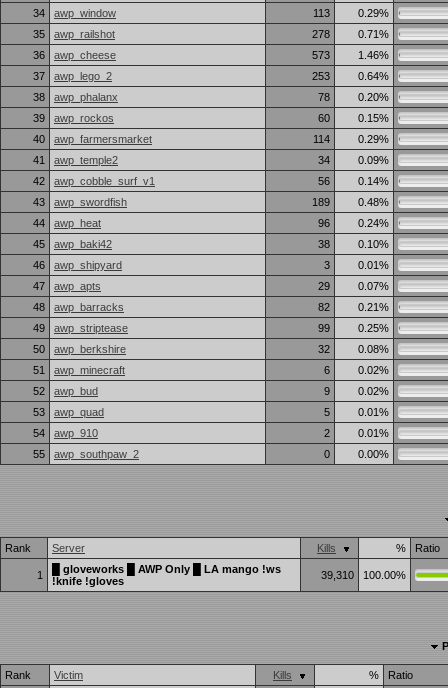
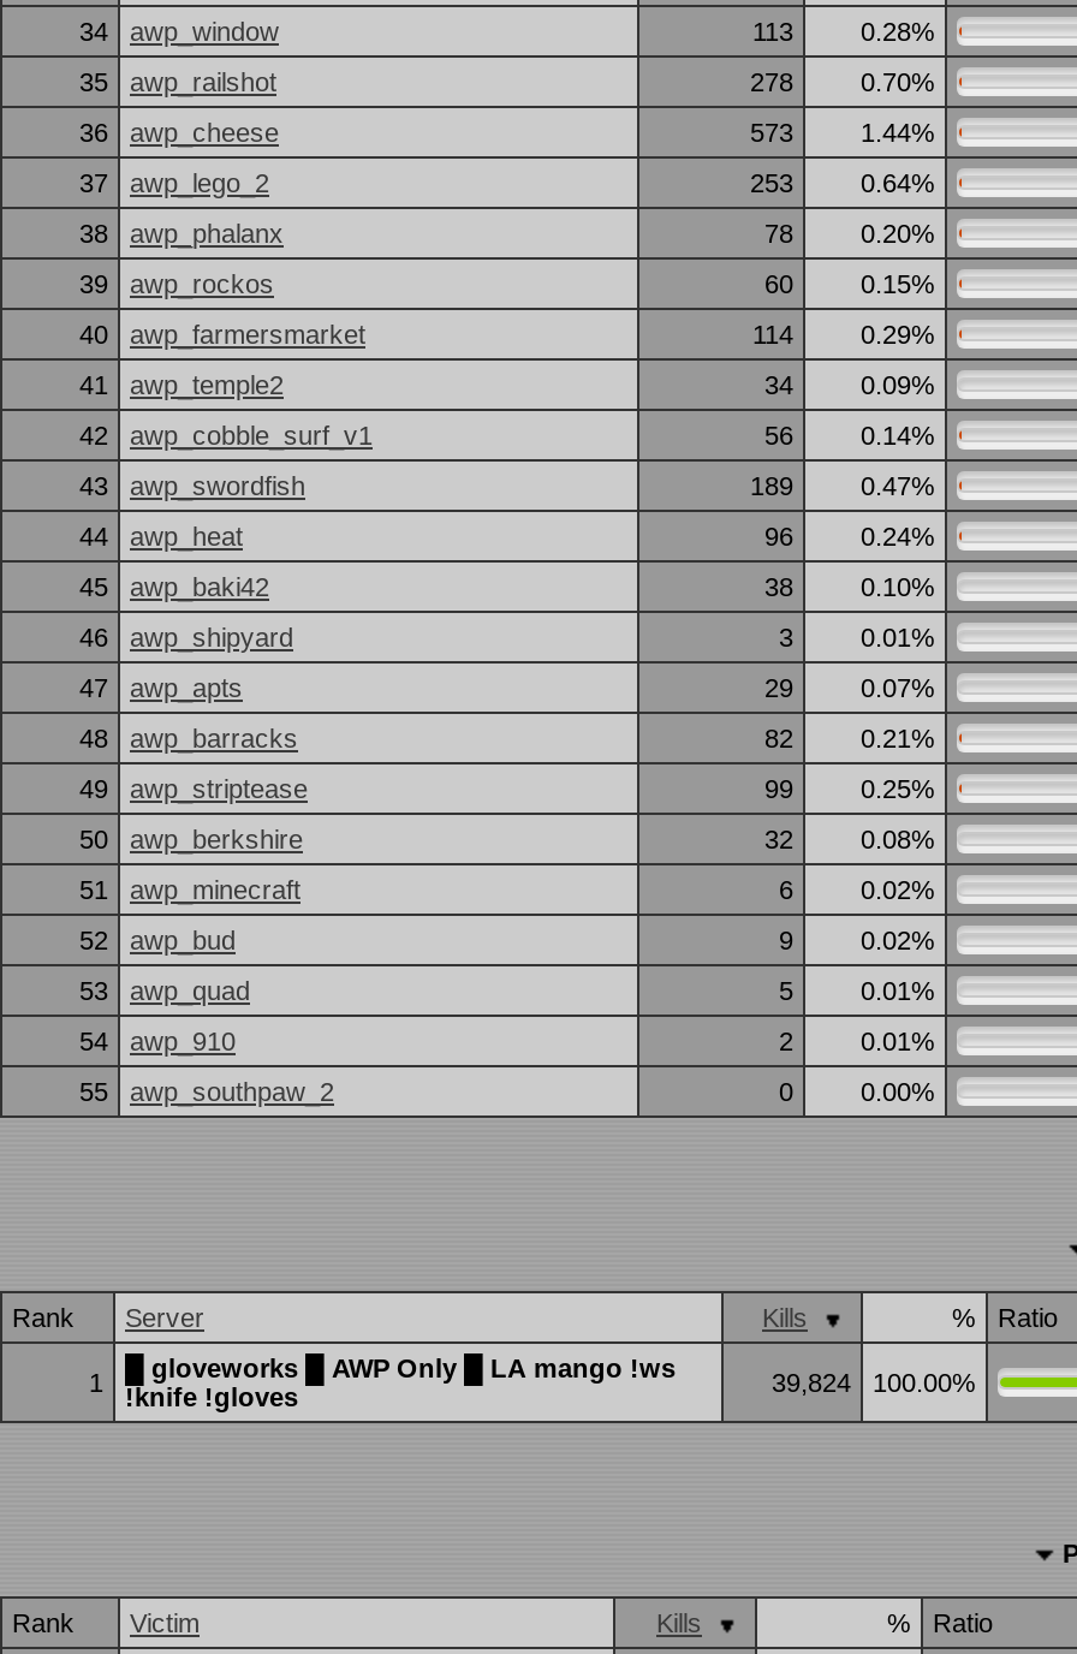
[358,7,389,19] 0.29% -> [861,17,935,46] 0.28%
[358,28,389,40] 0.71% -> [861,67,935,96] 0.70%
[358,49,389,61] 1.46% -> [861,118,935,147] 1.44%
[358,196,389,208] 0.48% -> [861,471,935,500] 0.47%
[321,569,406,581] 39,310 100.00% -> [772,1368,976,1397] 39,824 100.00%

